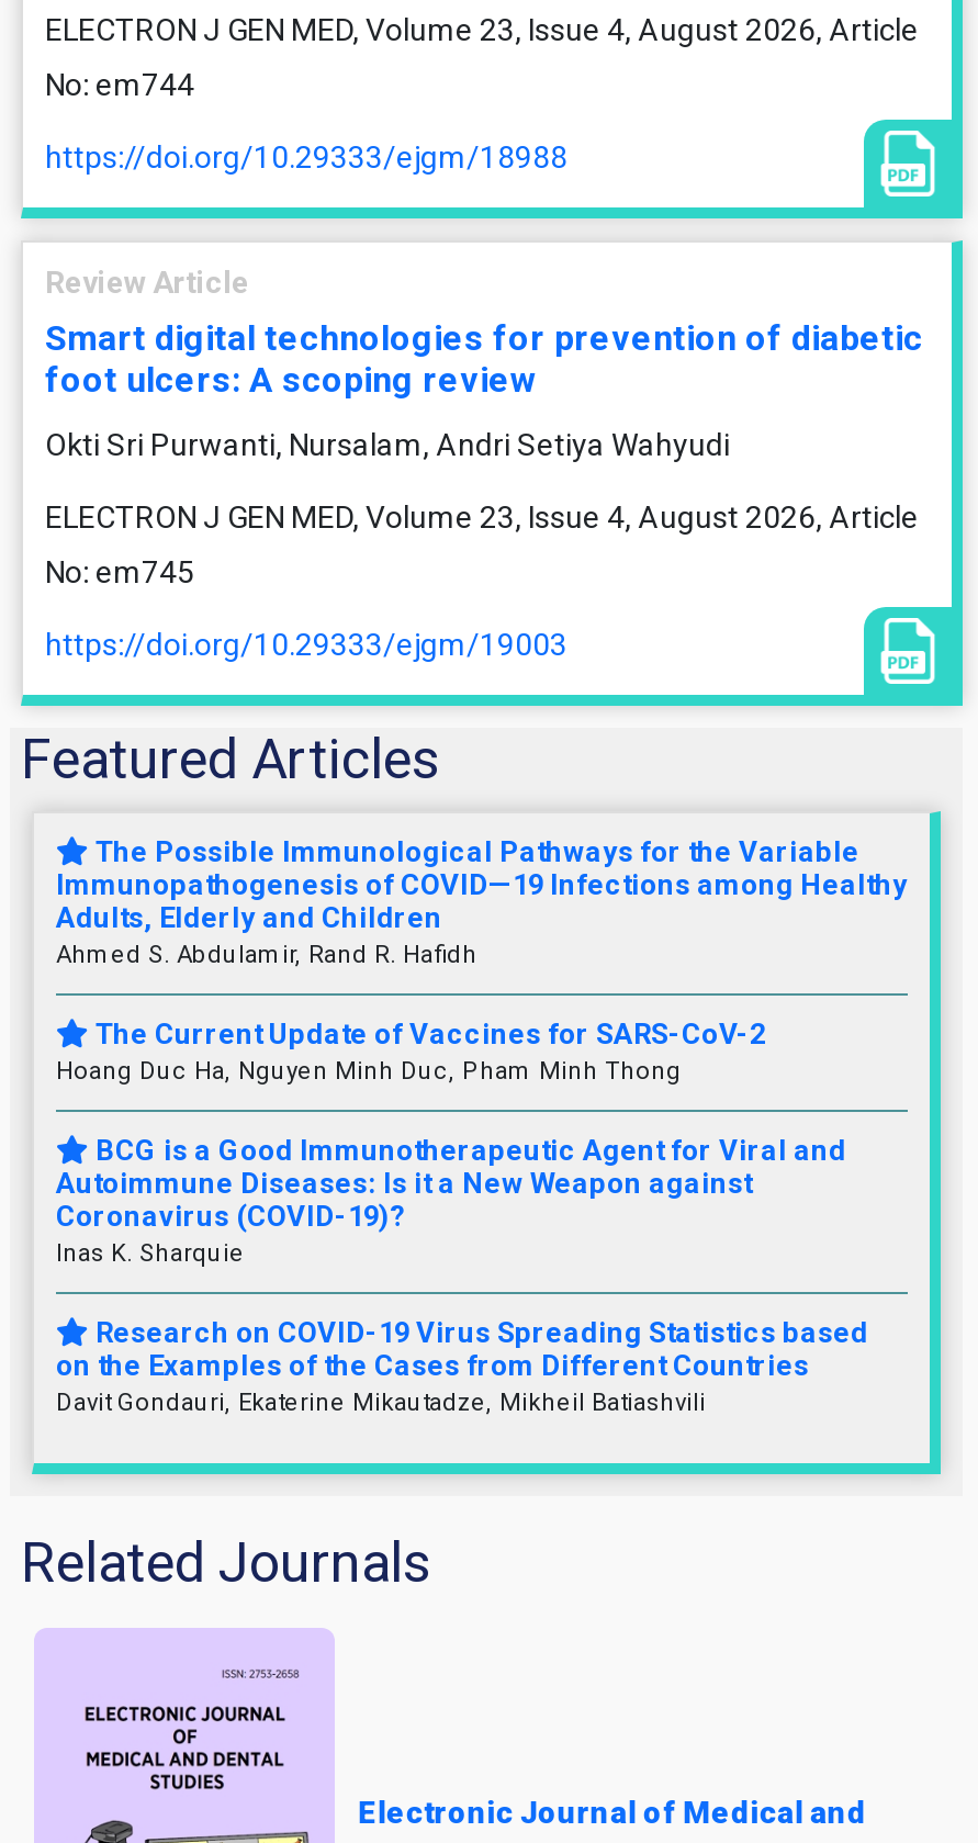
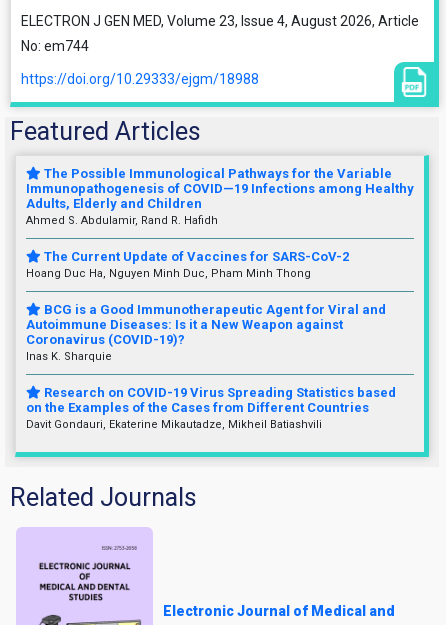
[45,265,923,662] Review Article | Smart digital technologies for prevention of diabetic | foot ulcers: A scoping review | Okti Sri Purwanti, Nursalam, Andri Setiya Wahyudi | ELECTRON J GEN MED, Volume 23, Issue 4, August 2026, Article | No: em745 | https://doi.org/10.29333/ejgm/19003 -> none

